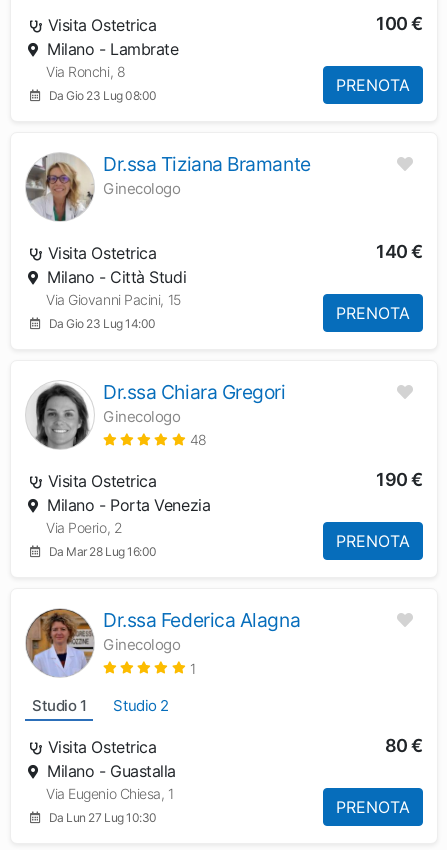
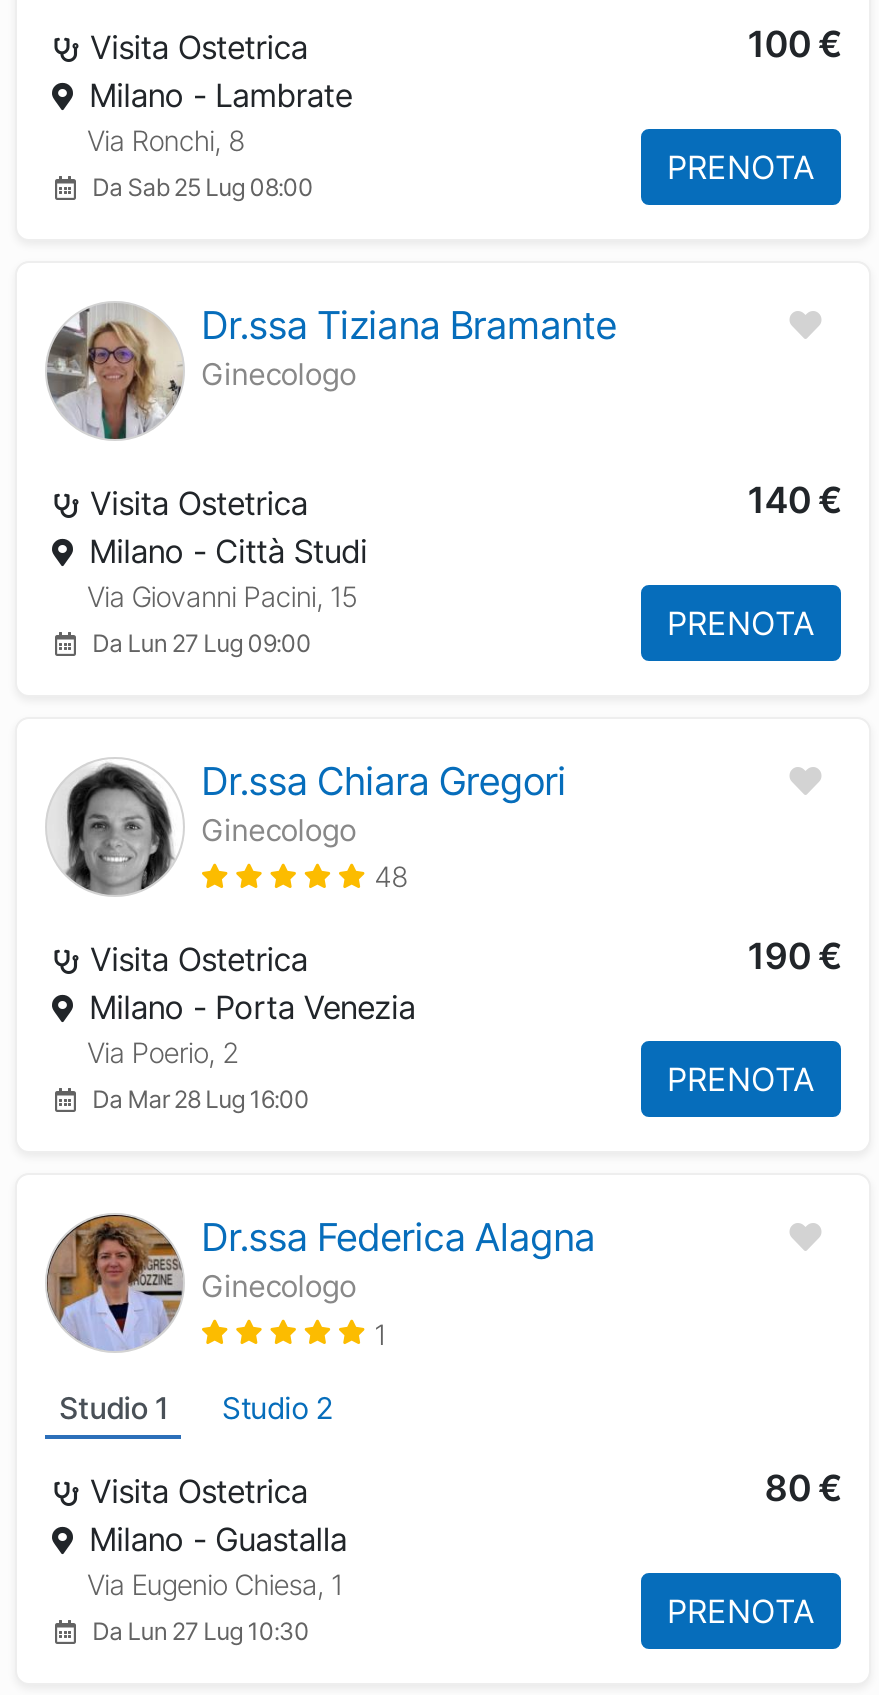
[49,87,157,102] Da Gio 23 Lug 08:00 -> [92,172,313,202] Da Sab 25 Lug 08:00
[49,315,156,330] Da Gio 23 Lug 14:00 -> [92,628,311,658] Da Lun 27 Lug 09:00

